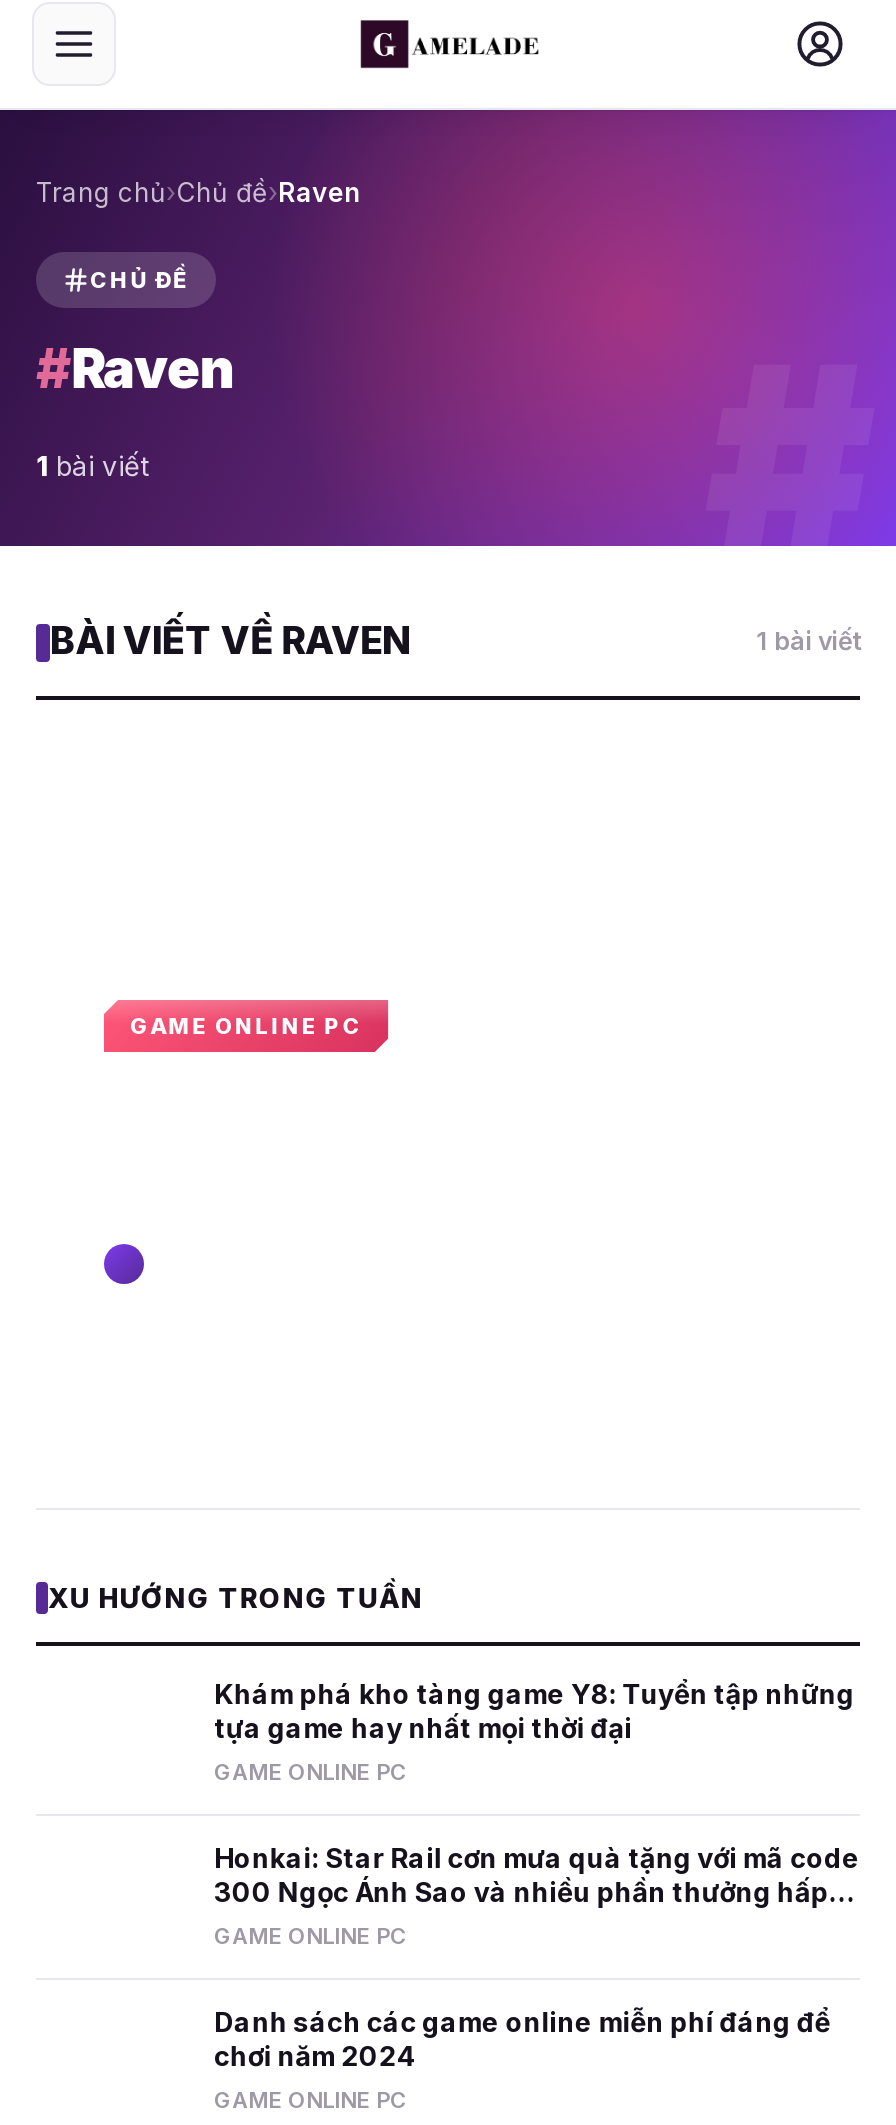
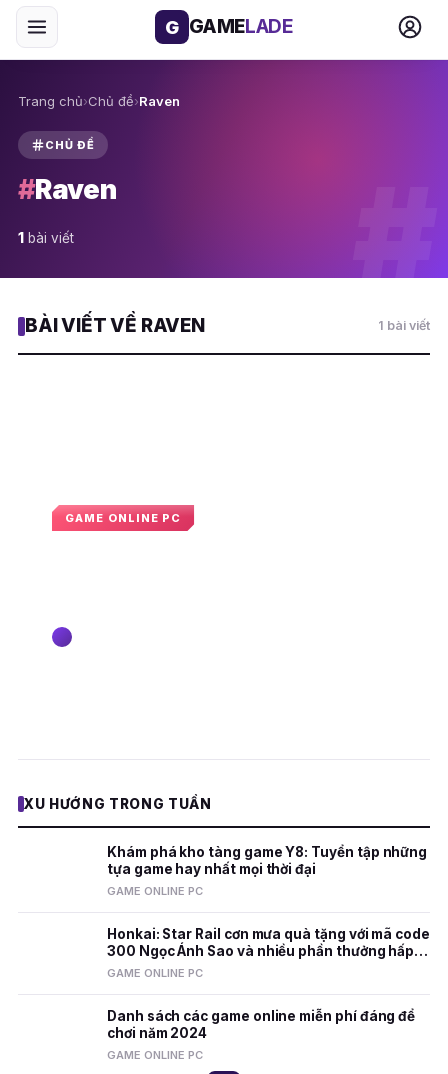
none -> [165,15,293,38] G GAMELADE

